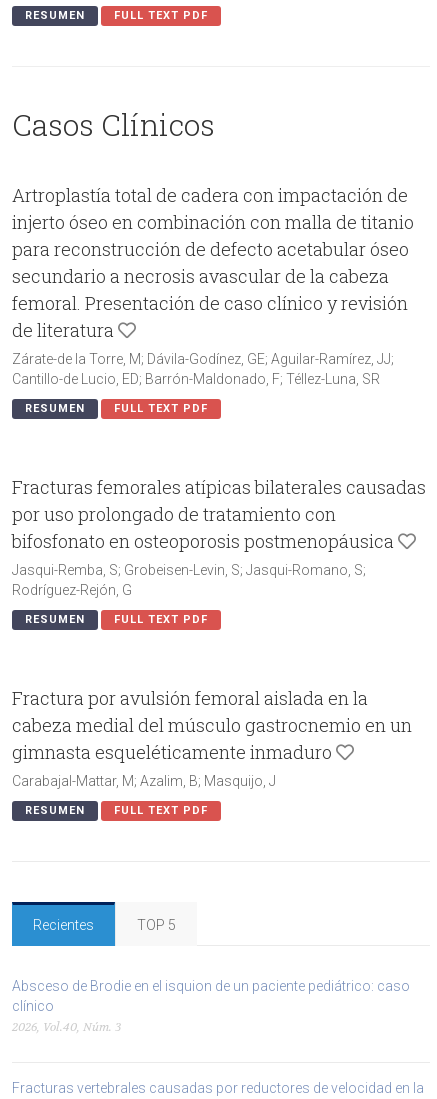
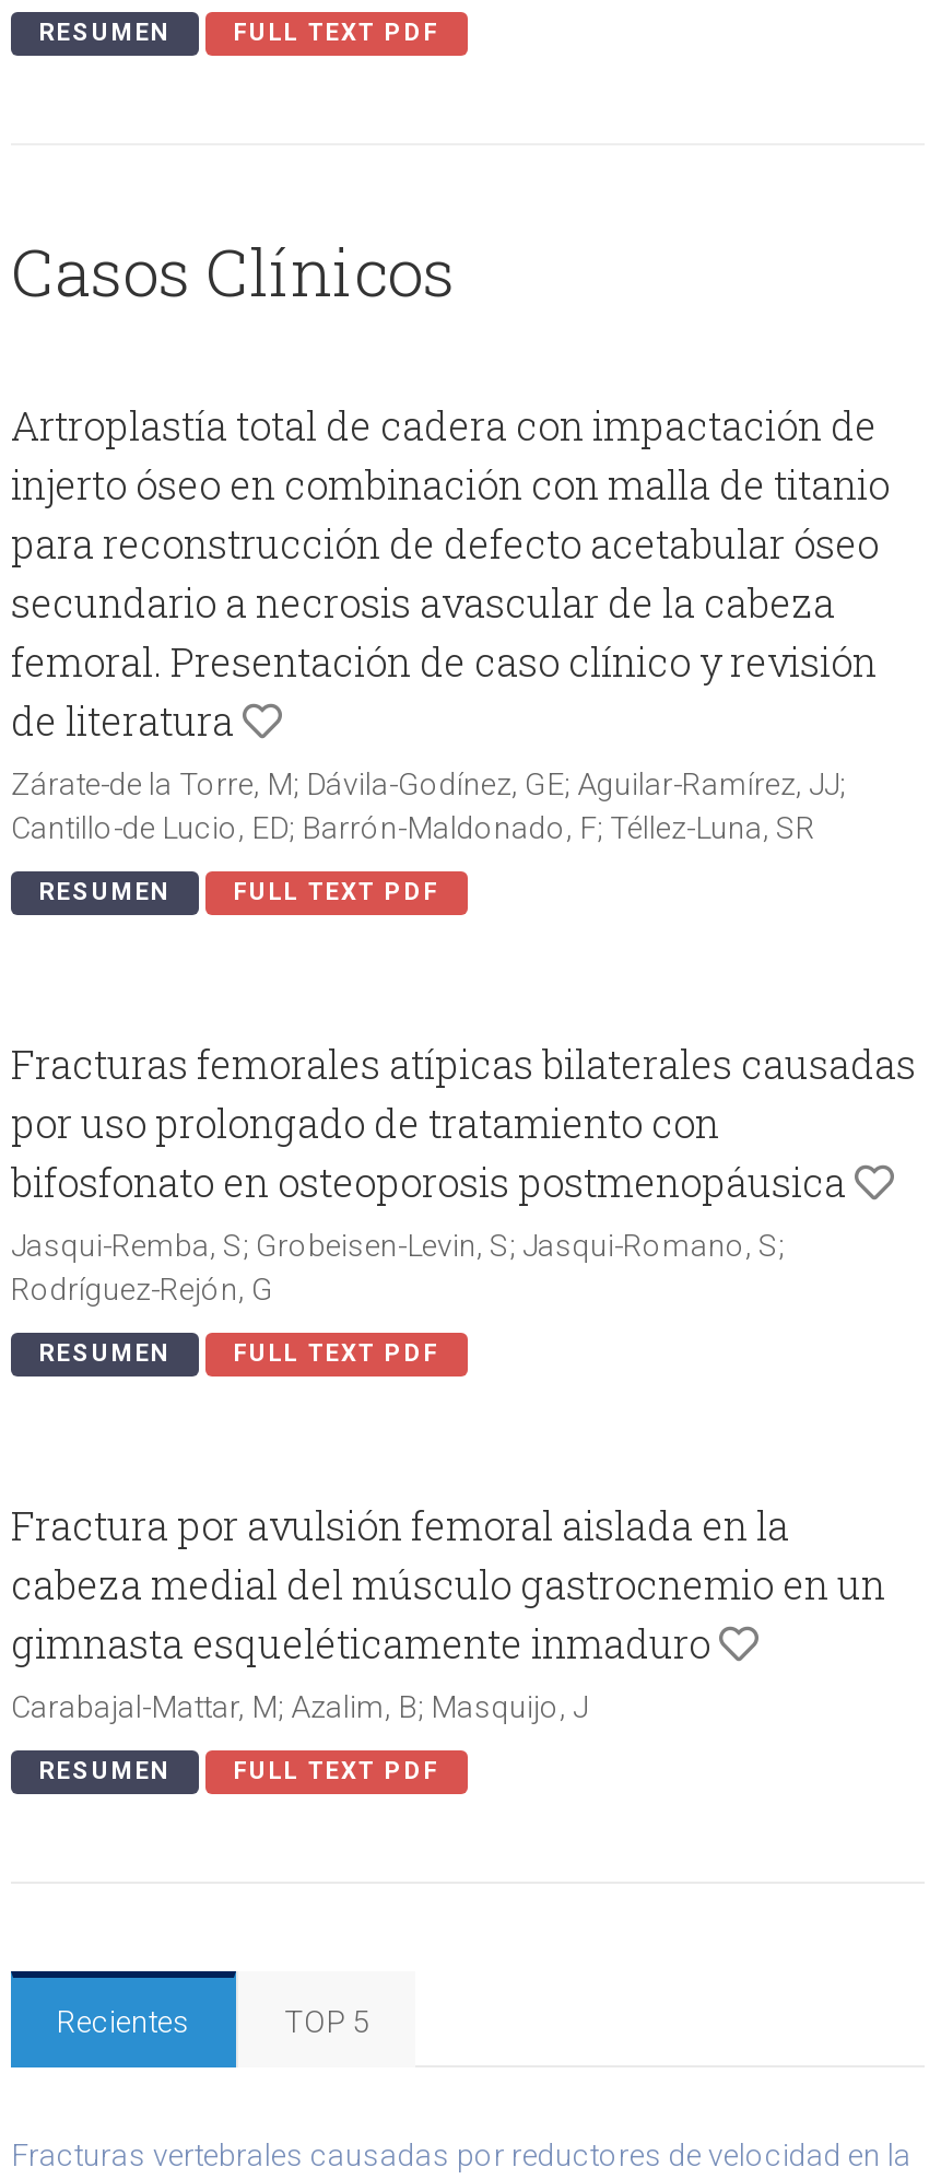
[12,978,410,1035] Absceso de Brodie en el isquion de un paciente pediátrico: caso | clínico | 2026, Vol.40, Núm. 3 -> none

